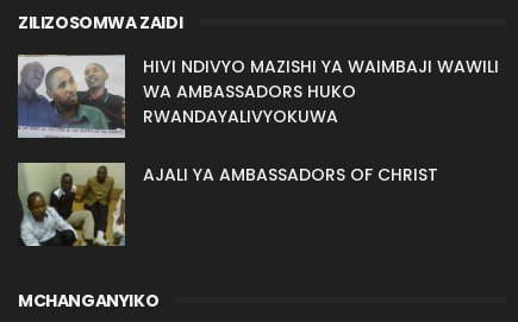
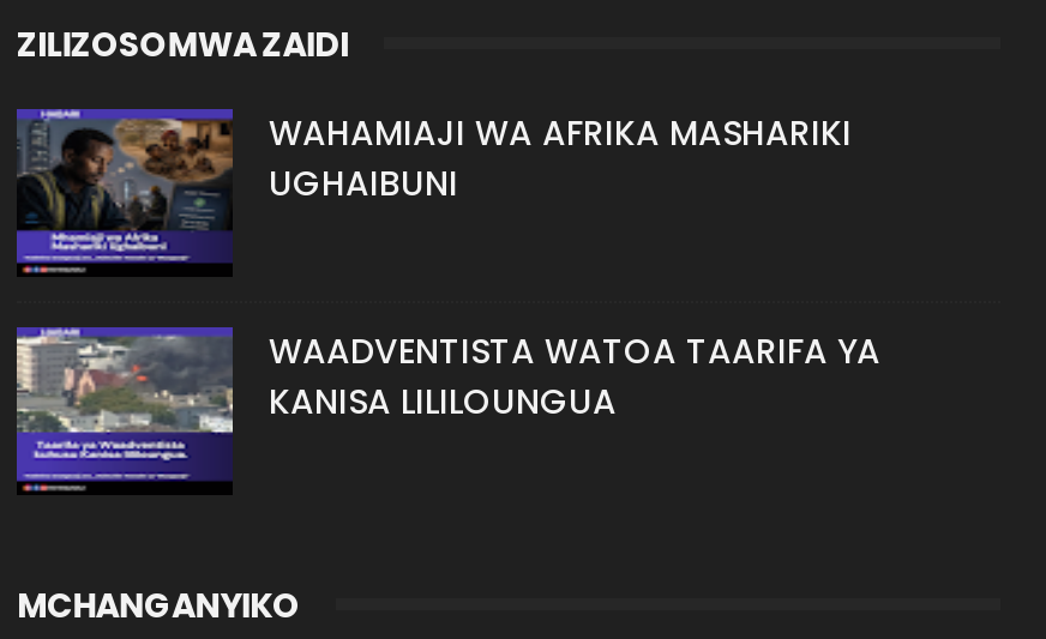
[17,53,499,139] [image] | HIVI NDIVYO MAZISHI YA WAIMBAJI WAWILI | WA AMBASSADORS HUKO | RWANDAYALIVYOKUWA -> [14,107,852,277] [image] | WAHAMIAJI WA AFRIKA MASHARIKI | UGHAIBUNI
[17,162,438,247] [image] | AJALI YA AMBASSADORS OF CHRIST -> [14,325,880,495] [image] | WAADVENTISTA WATOA TAARIFA YA | KANISA LILILOUNGUA

